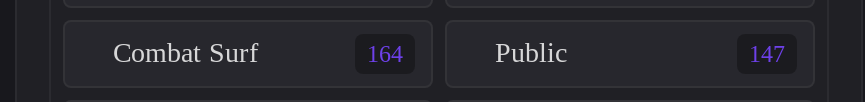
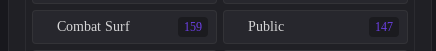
[367,40,403,68] 164 -> [184,20,202,34] 159

